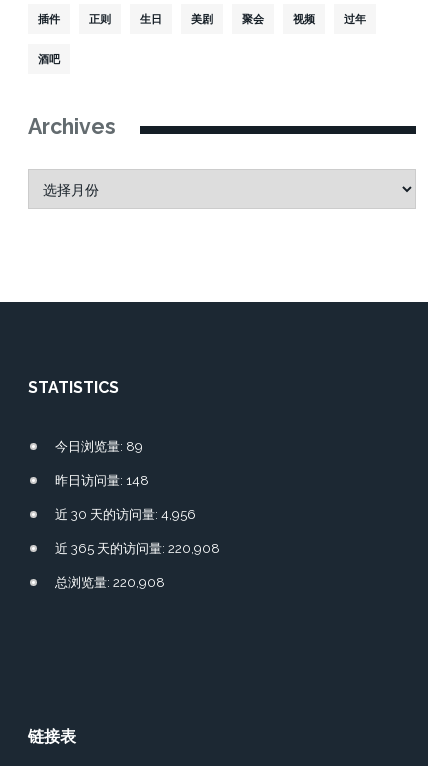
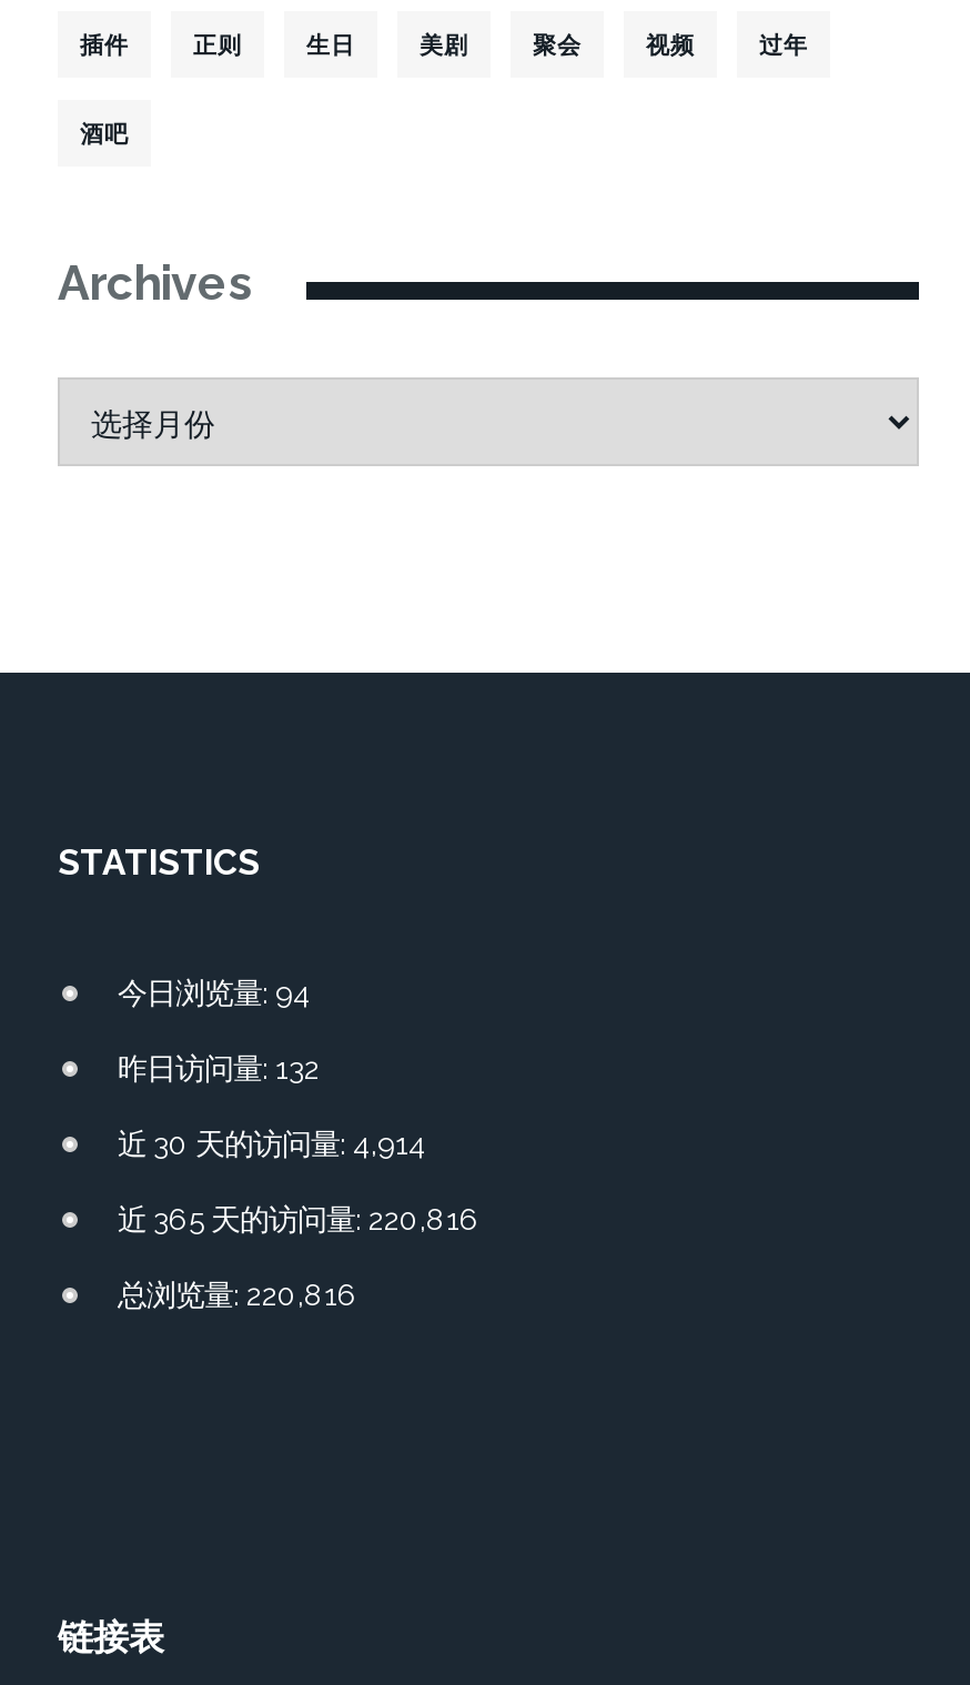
[55,438,143,454] 今日浏览量: 89 -> [118,975,311,1011] 今日浏览量: 94
[55,472,149,488] 昨日访问量: 148 -> [118,1051,320,1086] 昨日访问量: 132
[55,506,196,522] 近 30 天的访问量: 4,956 -> [118,1126,426,1162] 近 30 天的访问量: 4,914
[55,540,220,556] 近 365 天的访问量: 220,908 -> [118,1202,479,1237] 近 365 天的访问量: 220,816
[55,574,165,590] 总浏览量: 220,908 -> [118,1277,357,1313] 总浏览量: 220,816

